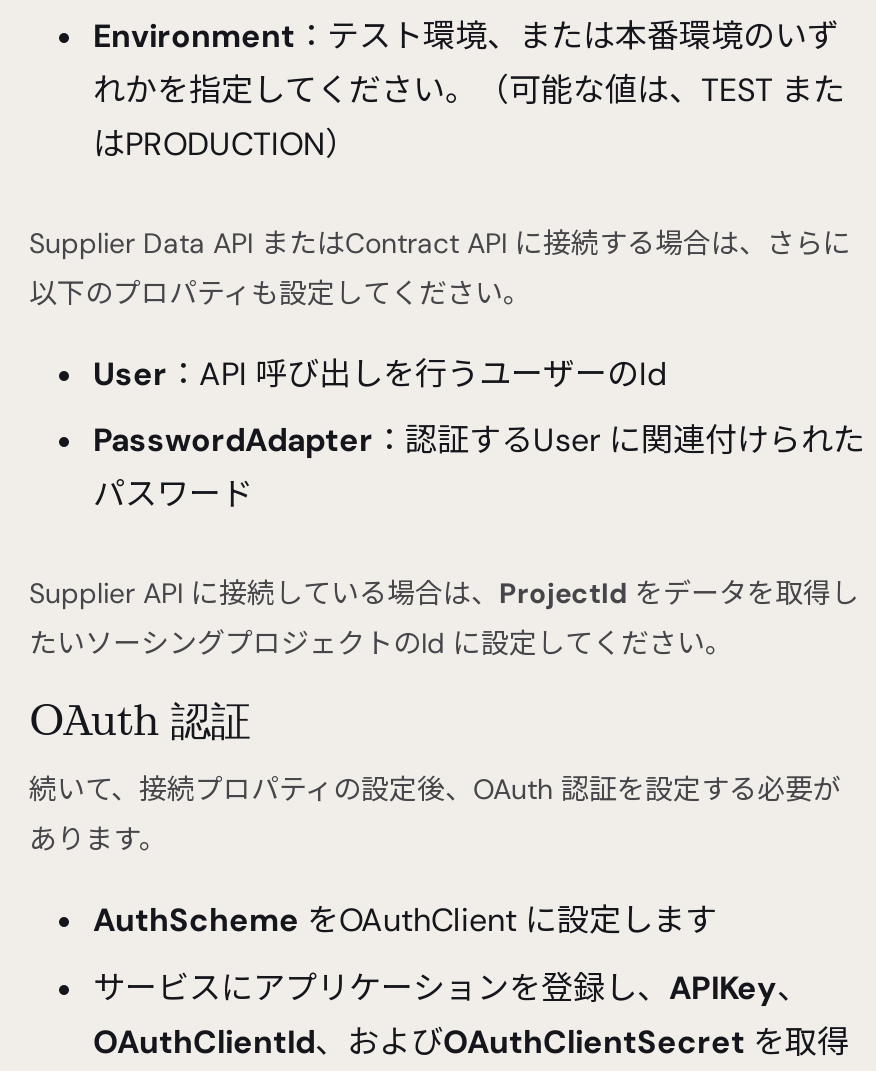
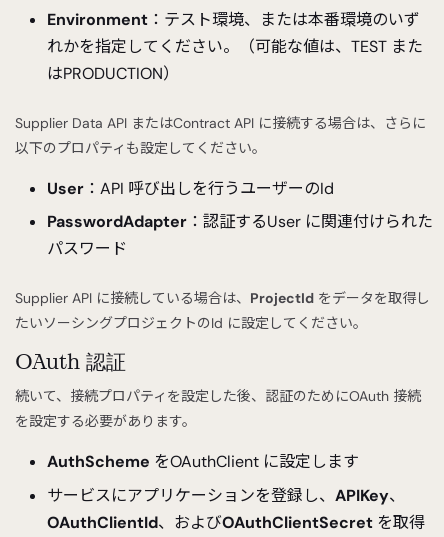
[29,772,841,858] 続いて、接続プロパティの設定後、OAuth 認証を設定する必要が | あります。 -> [15,387,421,430] 続いて、接続プロパティを設定した後、認証のためにOAuth 接続 | を設定する必要があります。

